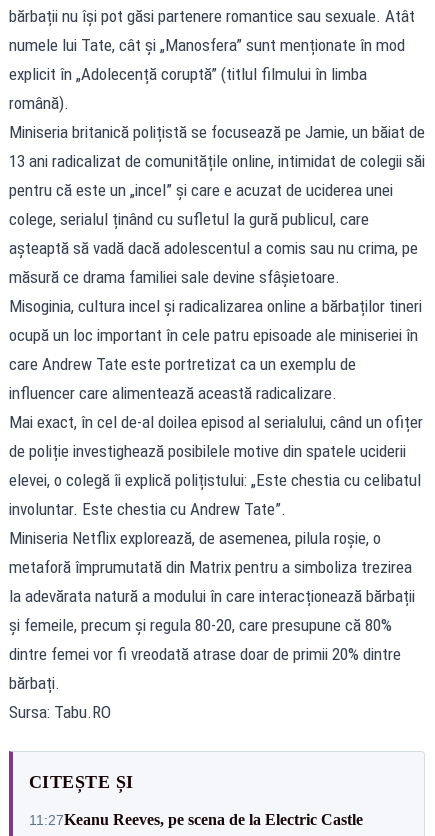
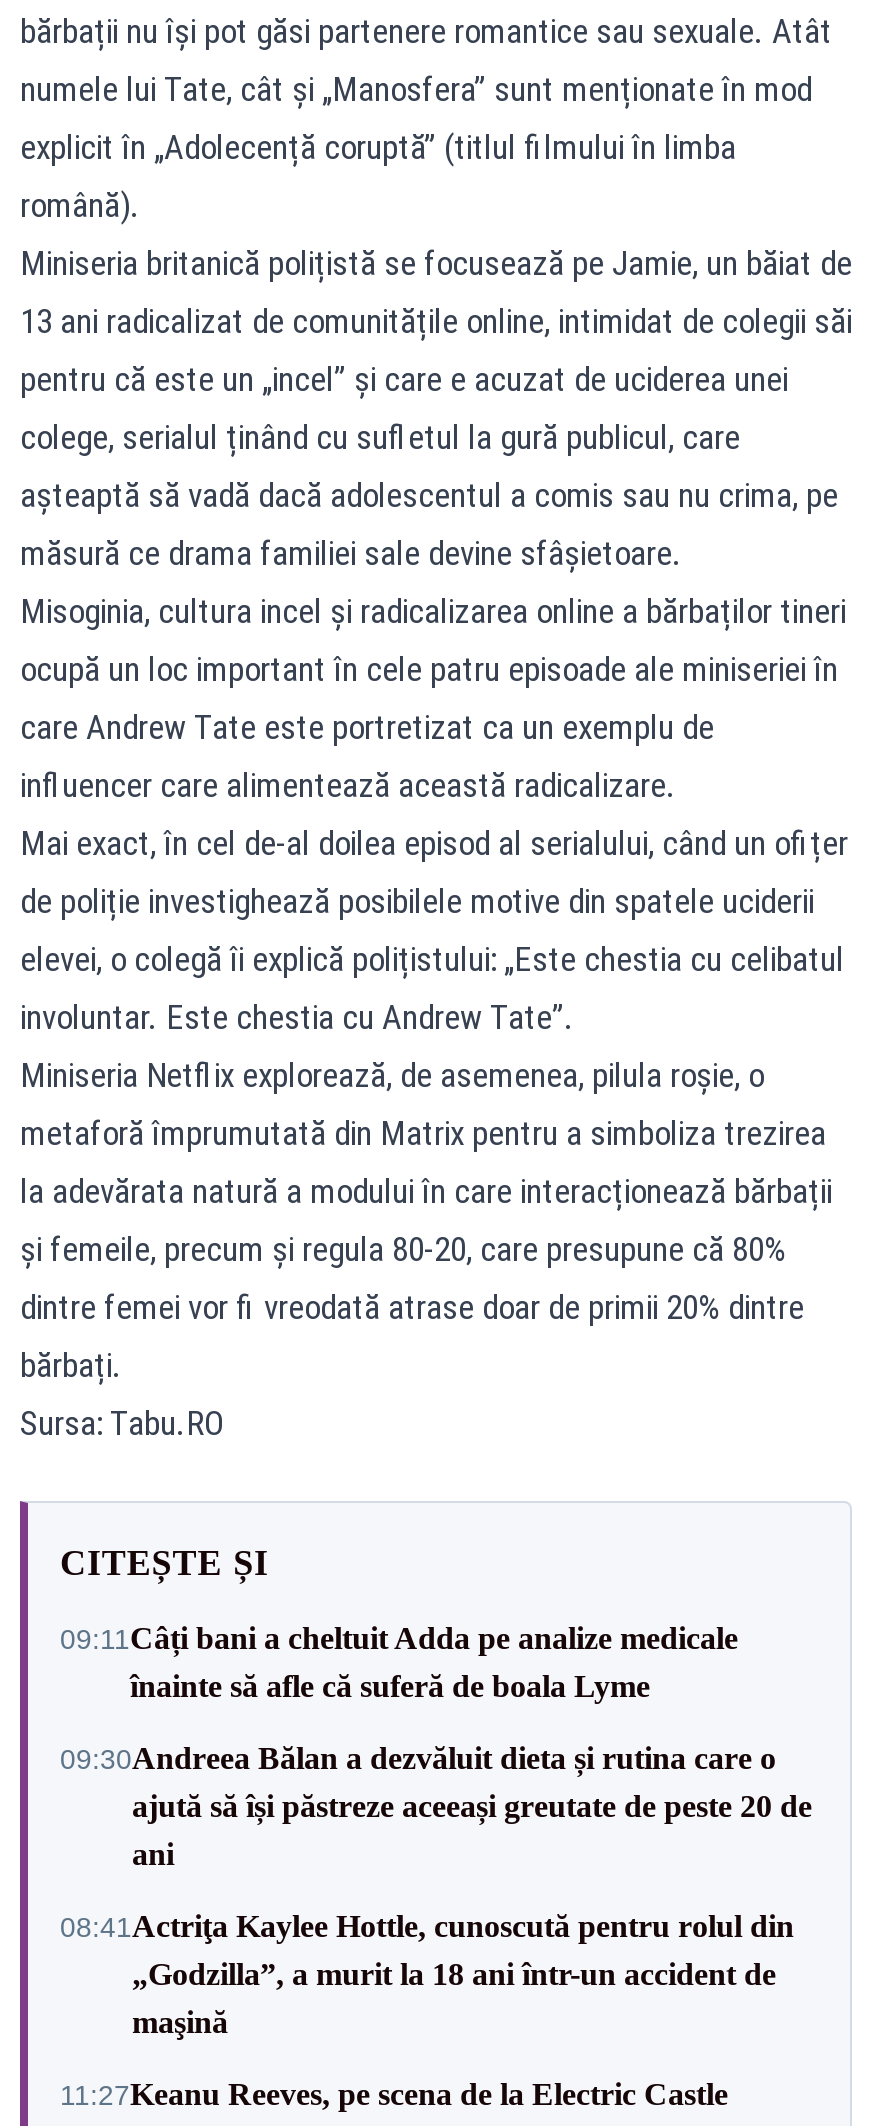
none -> [60,1621,812,2039] 09:11Câți bani a cheltuit Adda pe analize medicale | înainte să afle că suferă de boala Lyme | 09:30Andreea Bălan a dezvăluit dieta și rutina care o | ajută să își păstreze aceeași greutate de peste 20 de | ani | 08:41Actriţa Kaylee Hottle, cunoscută pentru rolul din | „Godzilla”, a murit la 18 ani într-un accident de | maşină

